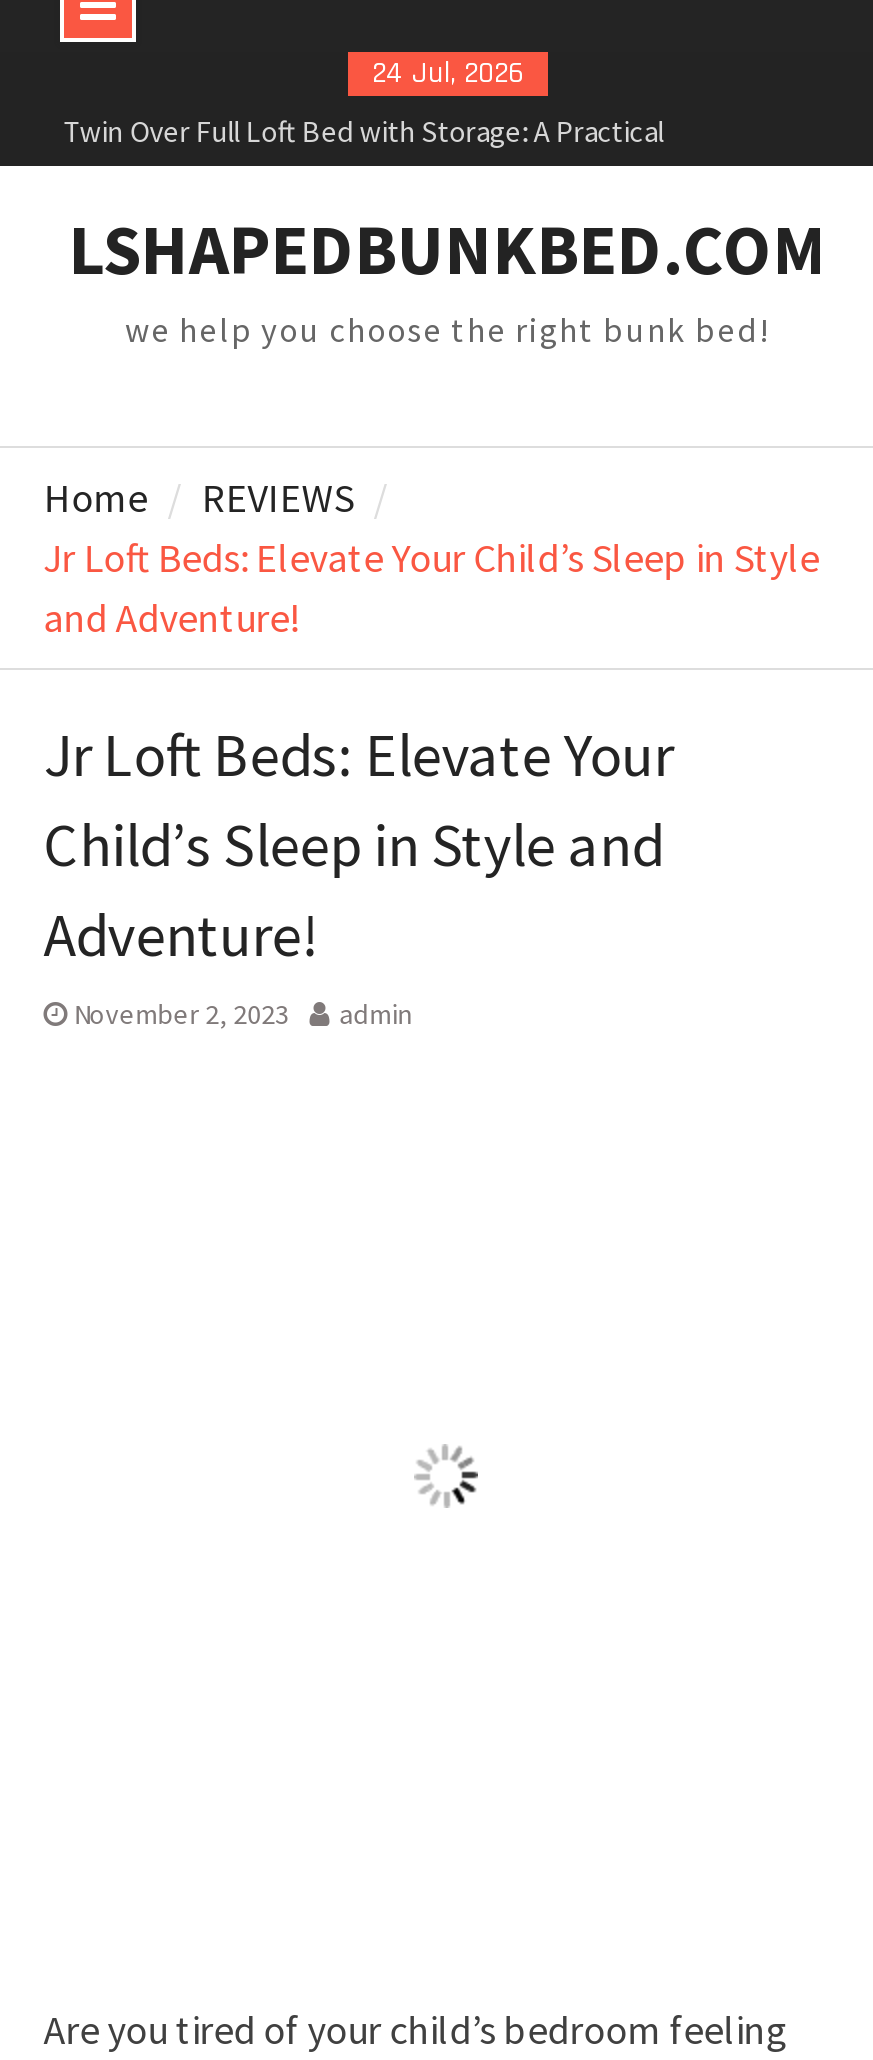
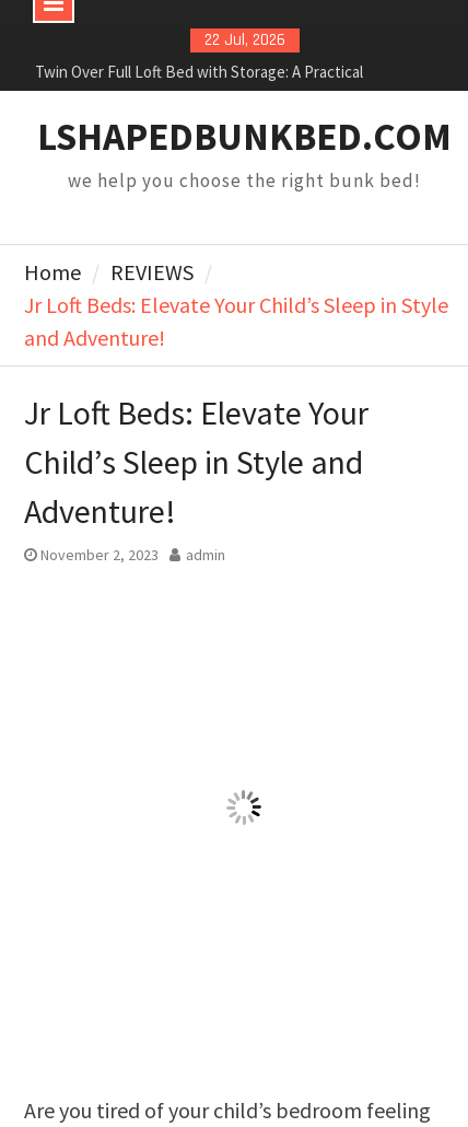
[372,54,524,92] 24 Jul, 2026 -> [204,30,285,50] 22 Jul, 2026

